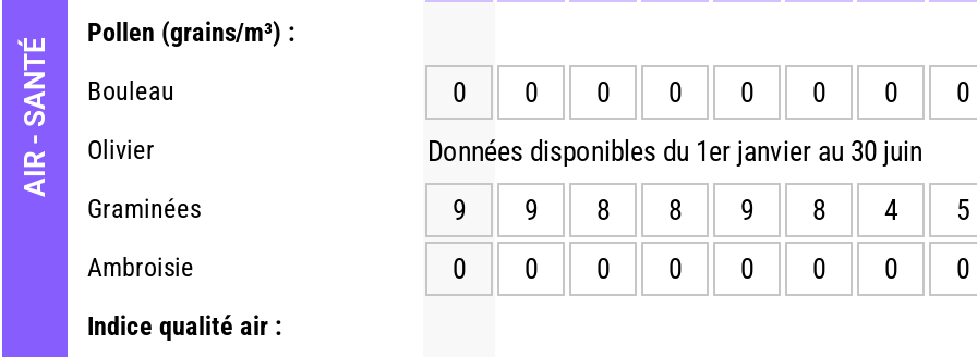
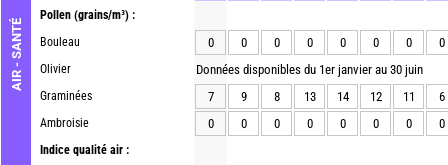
[453,194,466,226] 9 -> [207,89,213,104] 7
[668,194,682,226] 8 -> [303,89,315,104] 13
[740,194,753,226] 9 -> [336,89,348,104] 14
[812,194,825,226] 8 -> [369,89,381,104] 12
[884,194,897,226] 4 -> [402,89,414,104] 11
[956,194,969,226] 5 -> [438,89,444,104] 6

